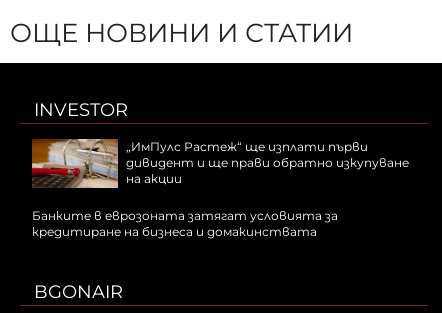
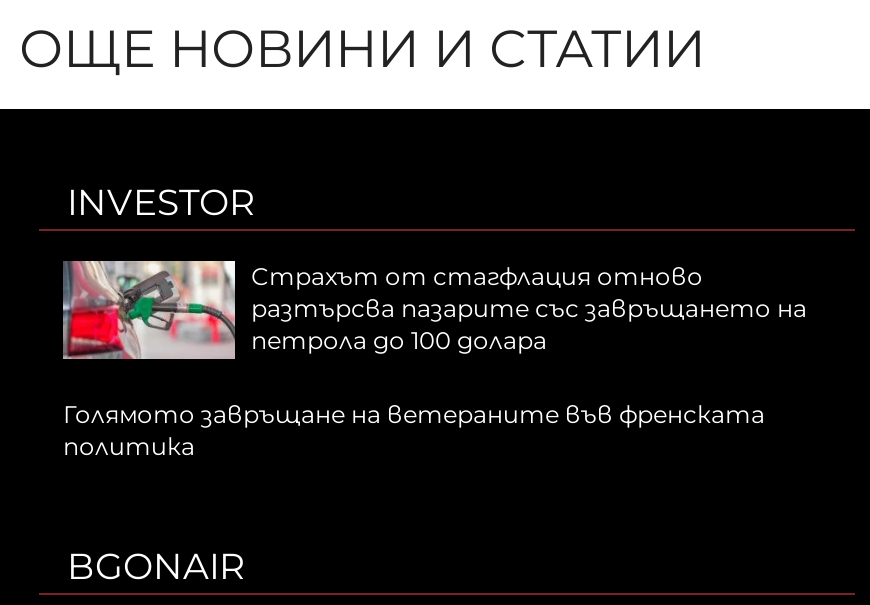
[31,138,409,188] [image] | „ИмПулс Растеж“ ще изплати първи | дивидент и ще прави обратно изкупуване | на акции -> [61,259,807,359] [image] | Страхът от стагфлация отново | разтърсва пазарите със завръщането на | петрола до 100 долара
[32,208,338,239] Банките в еврозоната затягат условията за | кредитиране на бизнеса и домакинствата -> [63,399,765,461] Голямото завръщане на ветераните във френската | политика

